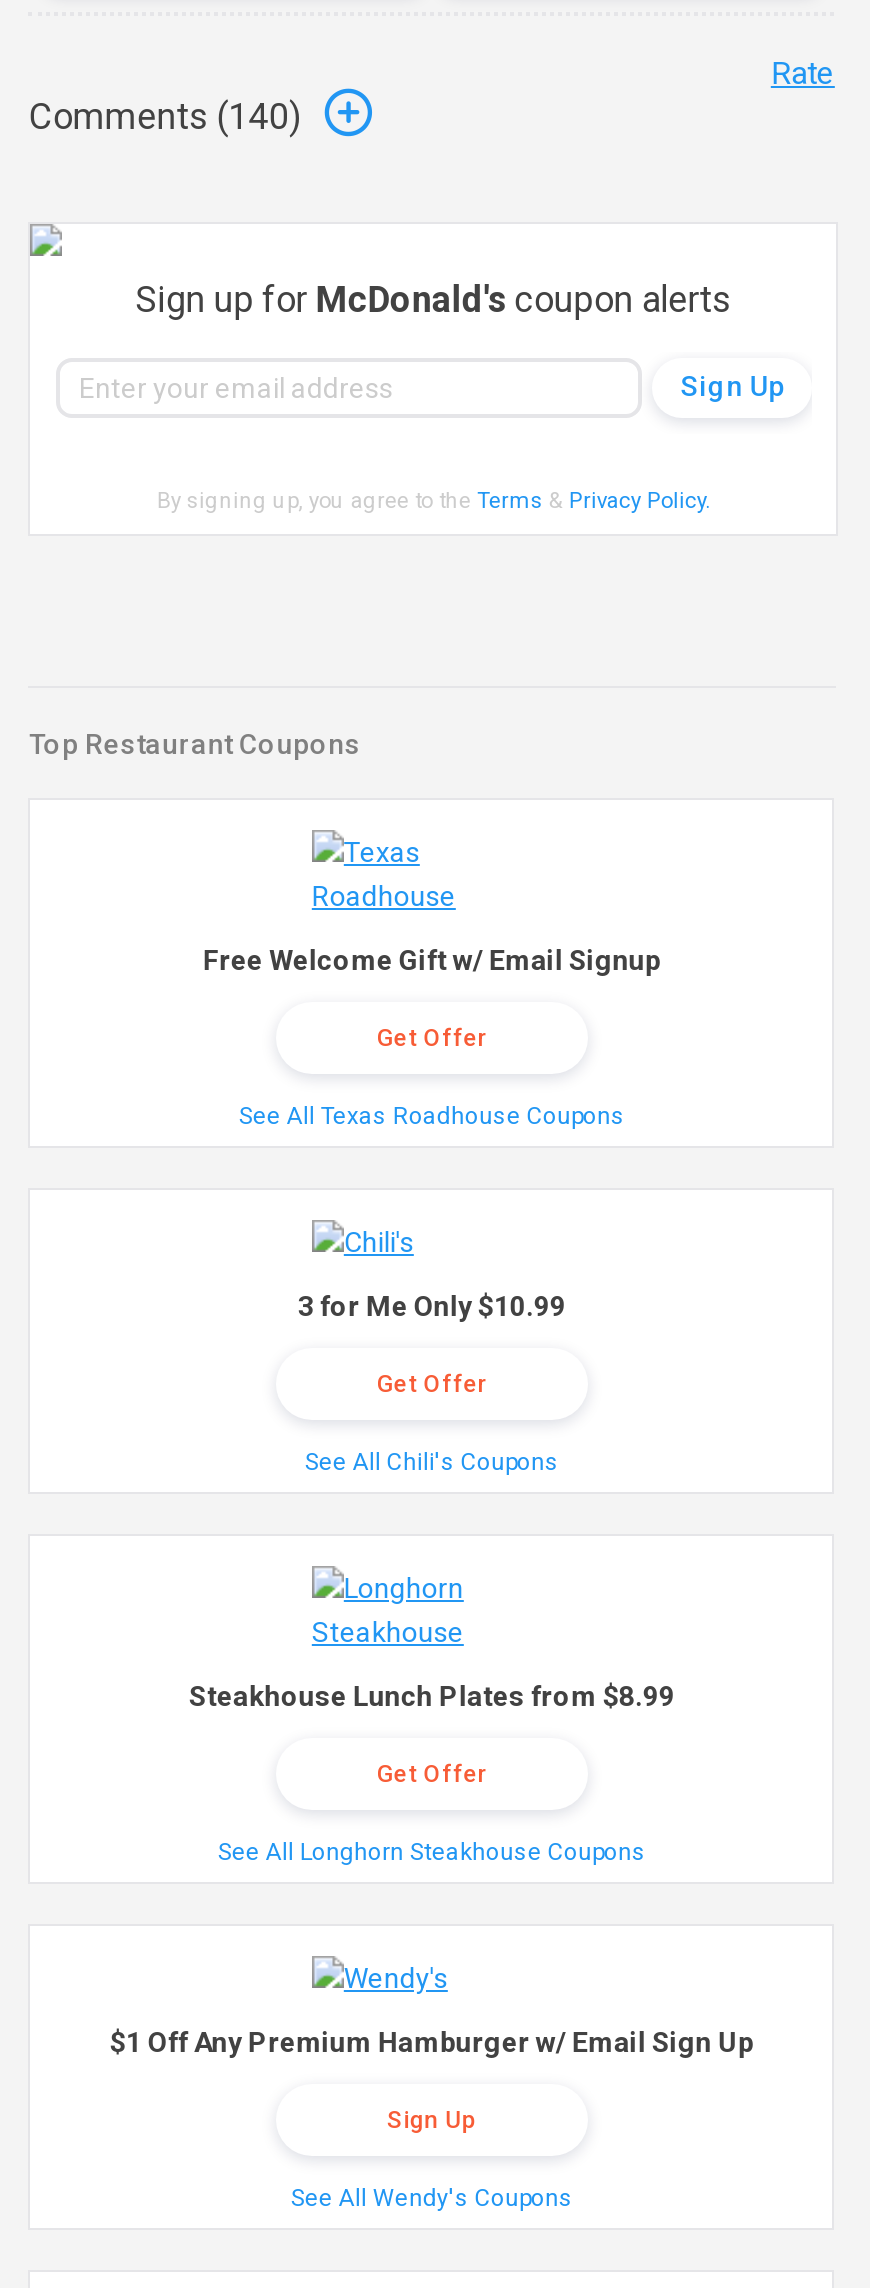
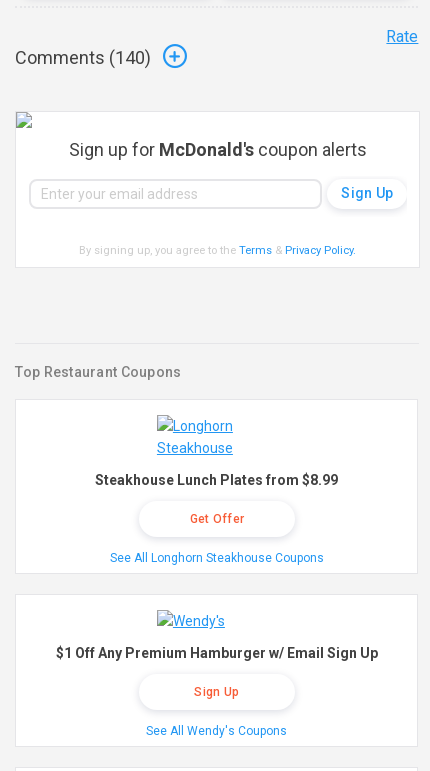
[203,944,661,1130] Free Welcome Gift w/ Email Signup | Get Offer | See All Texas Roadhouse Coupons -> none
[298,1290,566,1476] 3 for Me Only $10.99 | Get Offer | See All Chili's Coupons -> none

